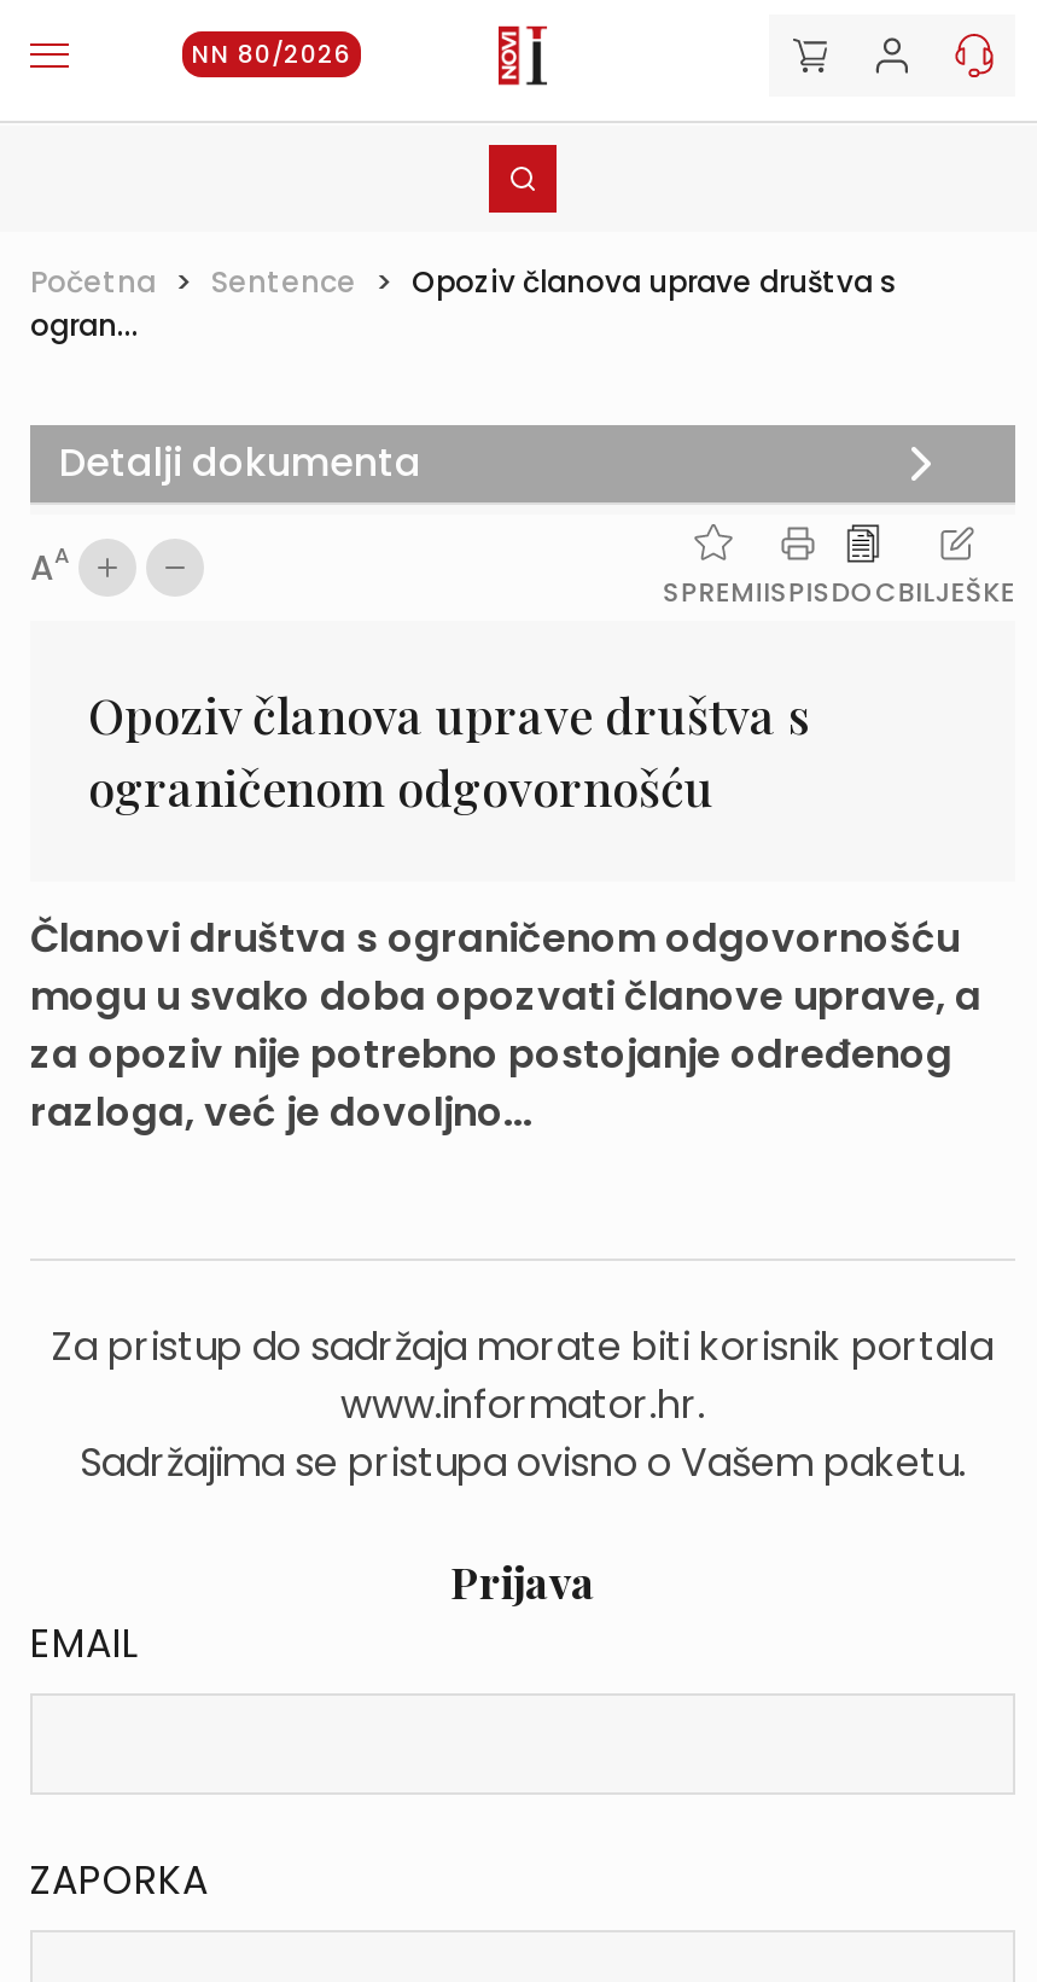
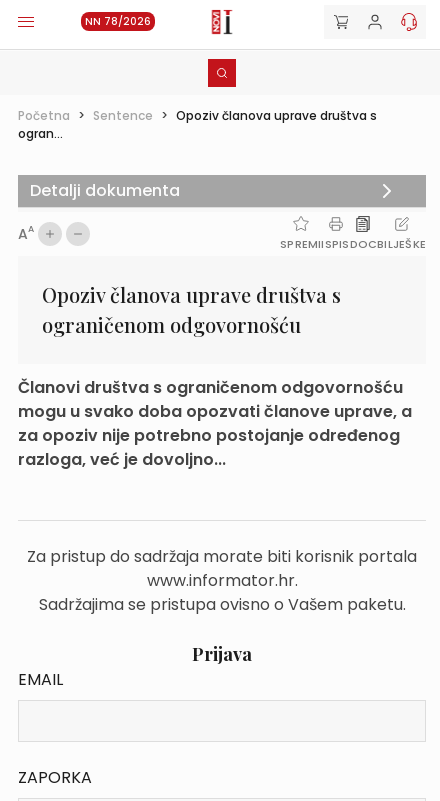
[192,36,351,72] NN 80/2026 -> [85,14,151,29] NN 78/2026

